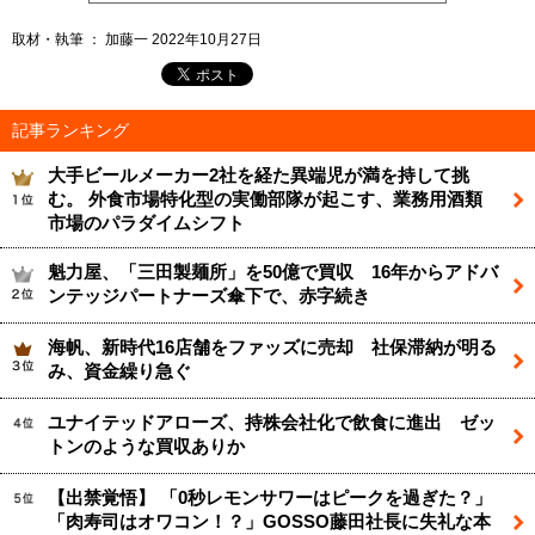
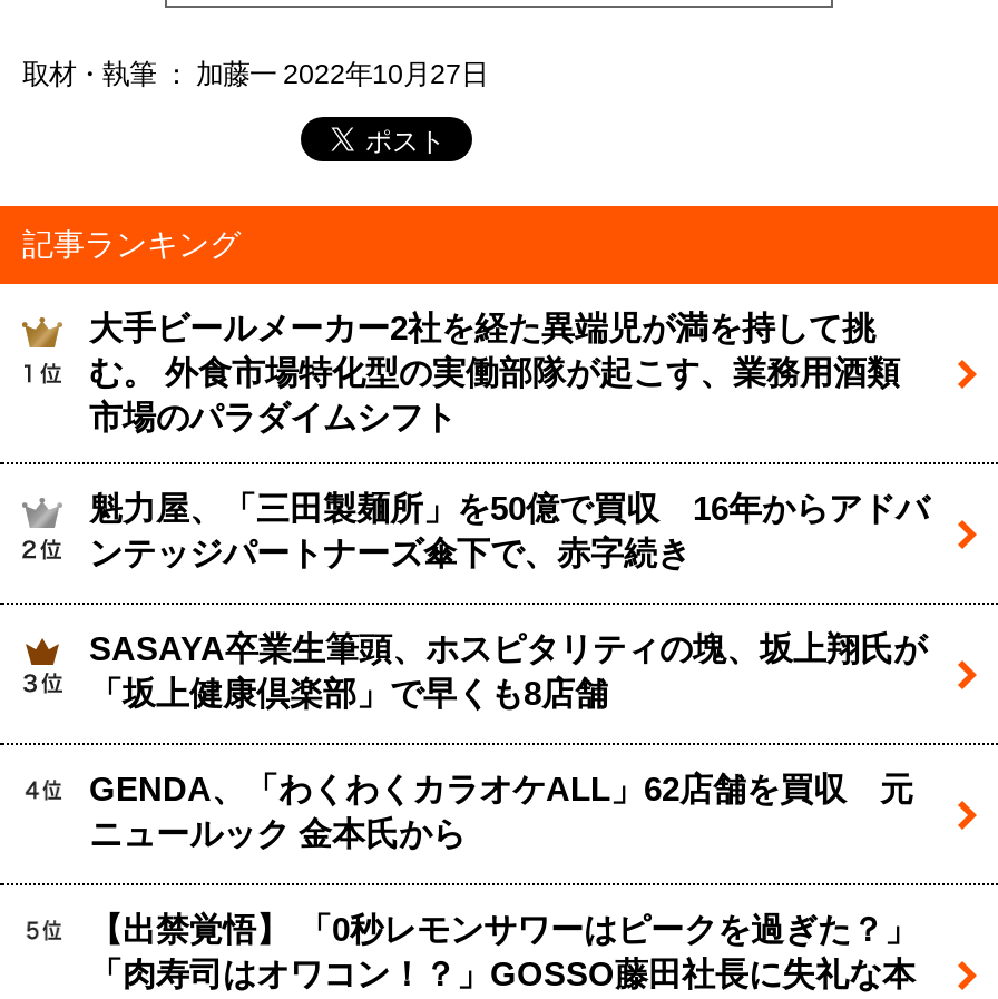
[48,338,497,381] 海帆、新時代16店舗をファッズに売却 社保滞納が明る | み、資金繰り急ぐ -> [89,631,927,711] SASAYA卒業生筆頭、ホスピタリティの塊、坂上翔氏が | 「坂上健康倶楽部」で早くも8店舗
[48,413,496,456] ユナイテッドアローズ、持株会社化で飲食に進出 ゼッ | トンのような買収ありか -> [89,771,913,852] GENDA、「わくわくカラオケALL」62店舗を買収 元 | ニュールック 金本氏から

